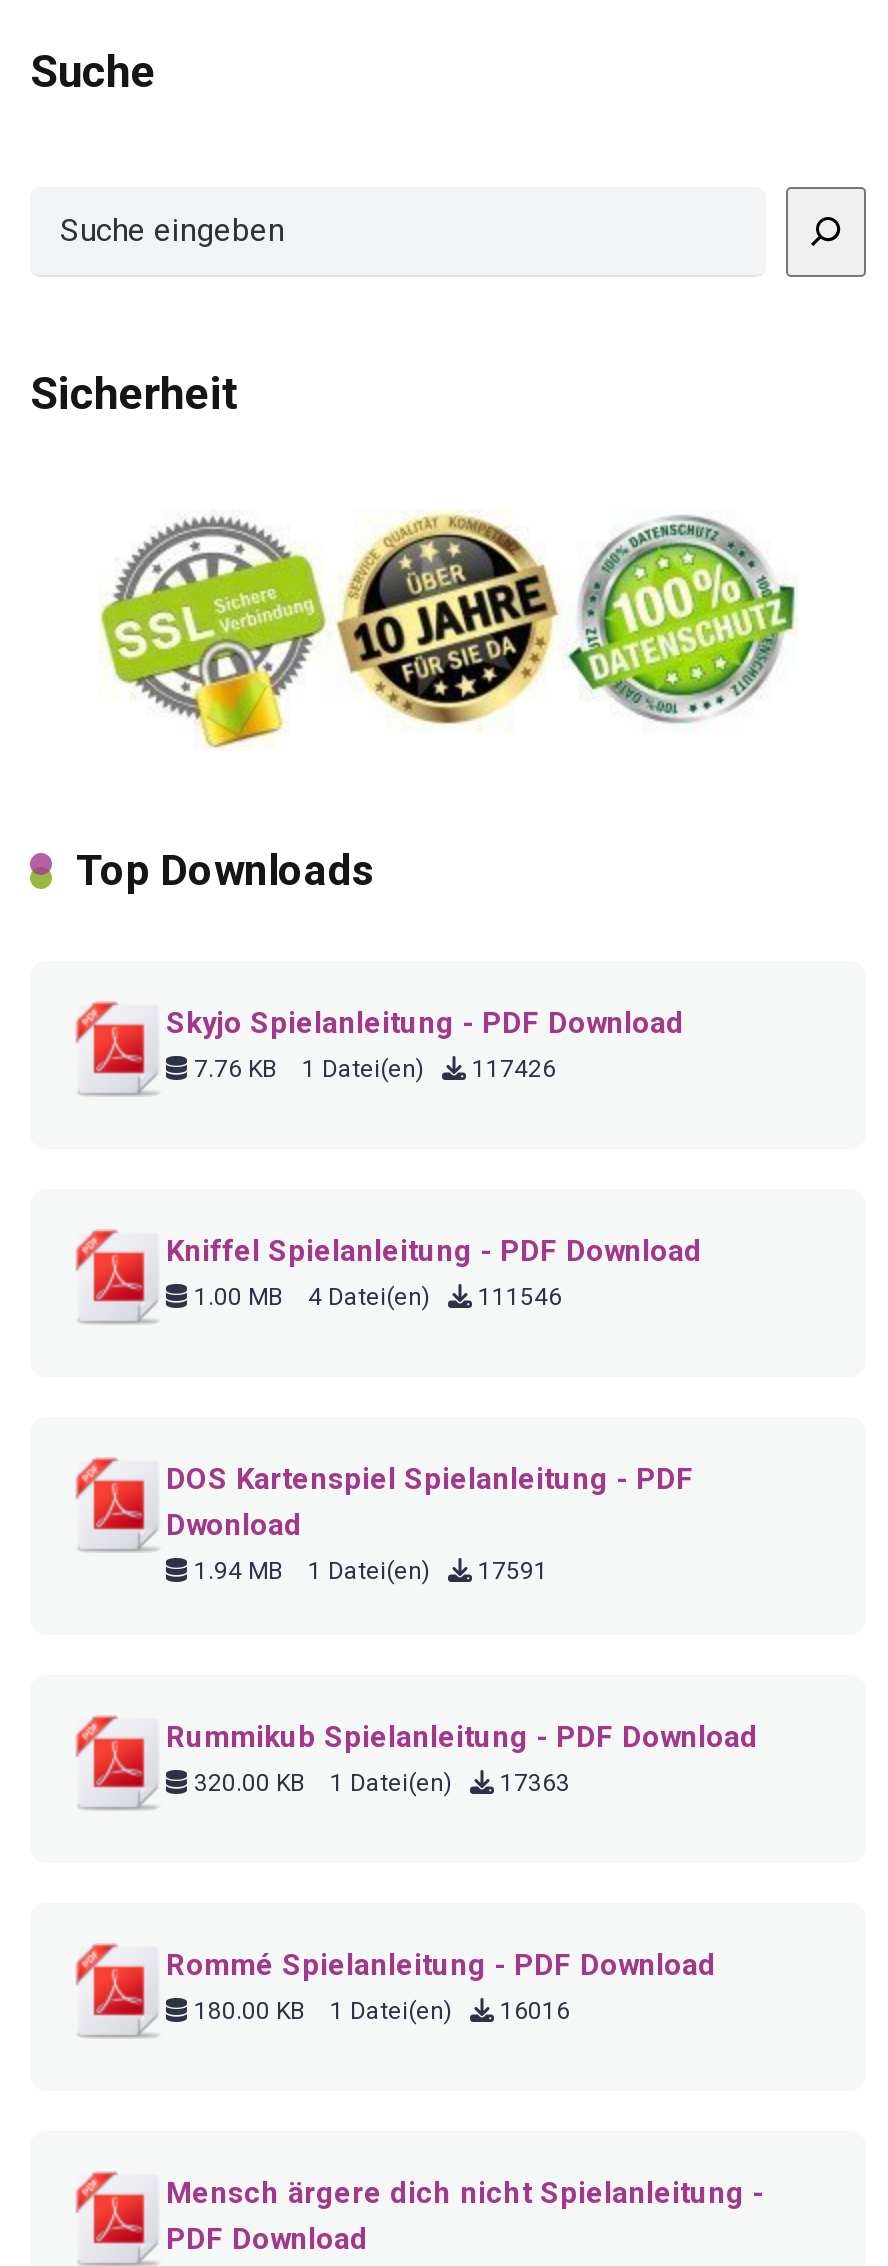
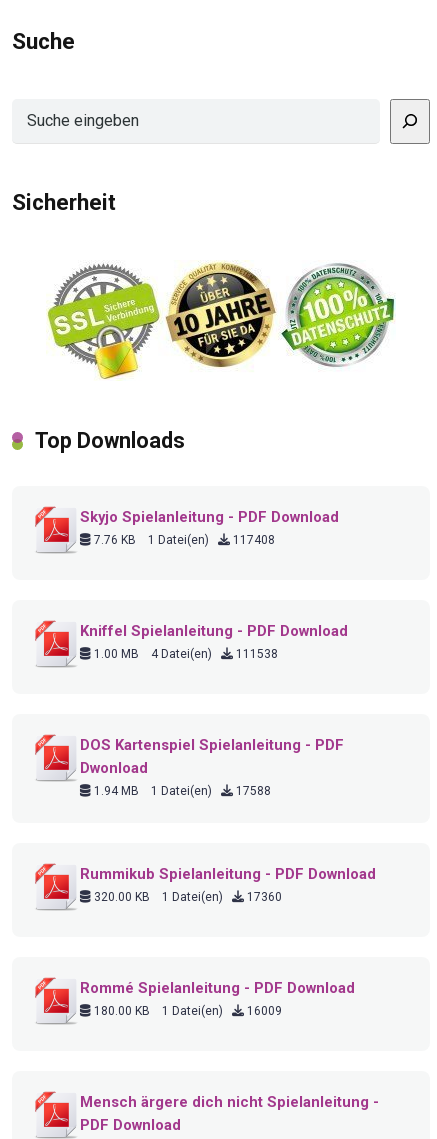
[188,1054,556,1082] 7.76 KB 1 Datei(en) 117426 -> [91,533,275,547] 7.76 KB 1 Datei(en) 117408
[188,1282,562,1310] 1.00 MB 4 Datei(en) 111546 -> [91,647,278,661] 1.00 MB 4 Datei(en) 111538
[188,1556,548,1584] 1.94 MB 1 Datei(en) 17591 -> [91,784,271,798] 1.94 MB 1 Datei(en) 17588
[188,1768,570,1796] 320.00 KB 1 Datei(en) 17363 -> [91,890,282,904] 320.00 KB 1 Datei(en) 17360
[188,1996,570,2024] 180.00 KB 1 Datei(en) 16016 -> [91,1004,282,1018] 180.00 KB 1 Datei(en) 16009

